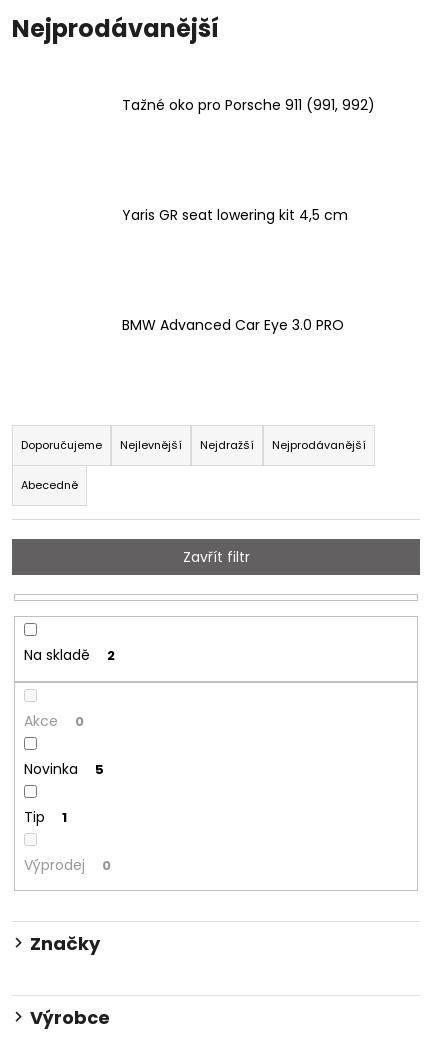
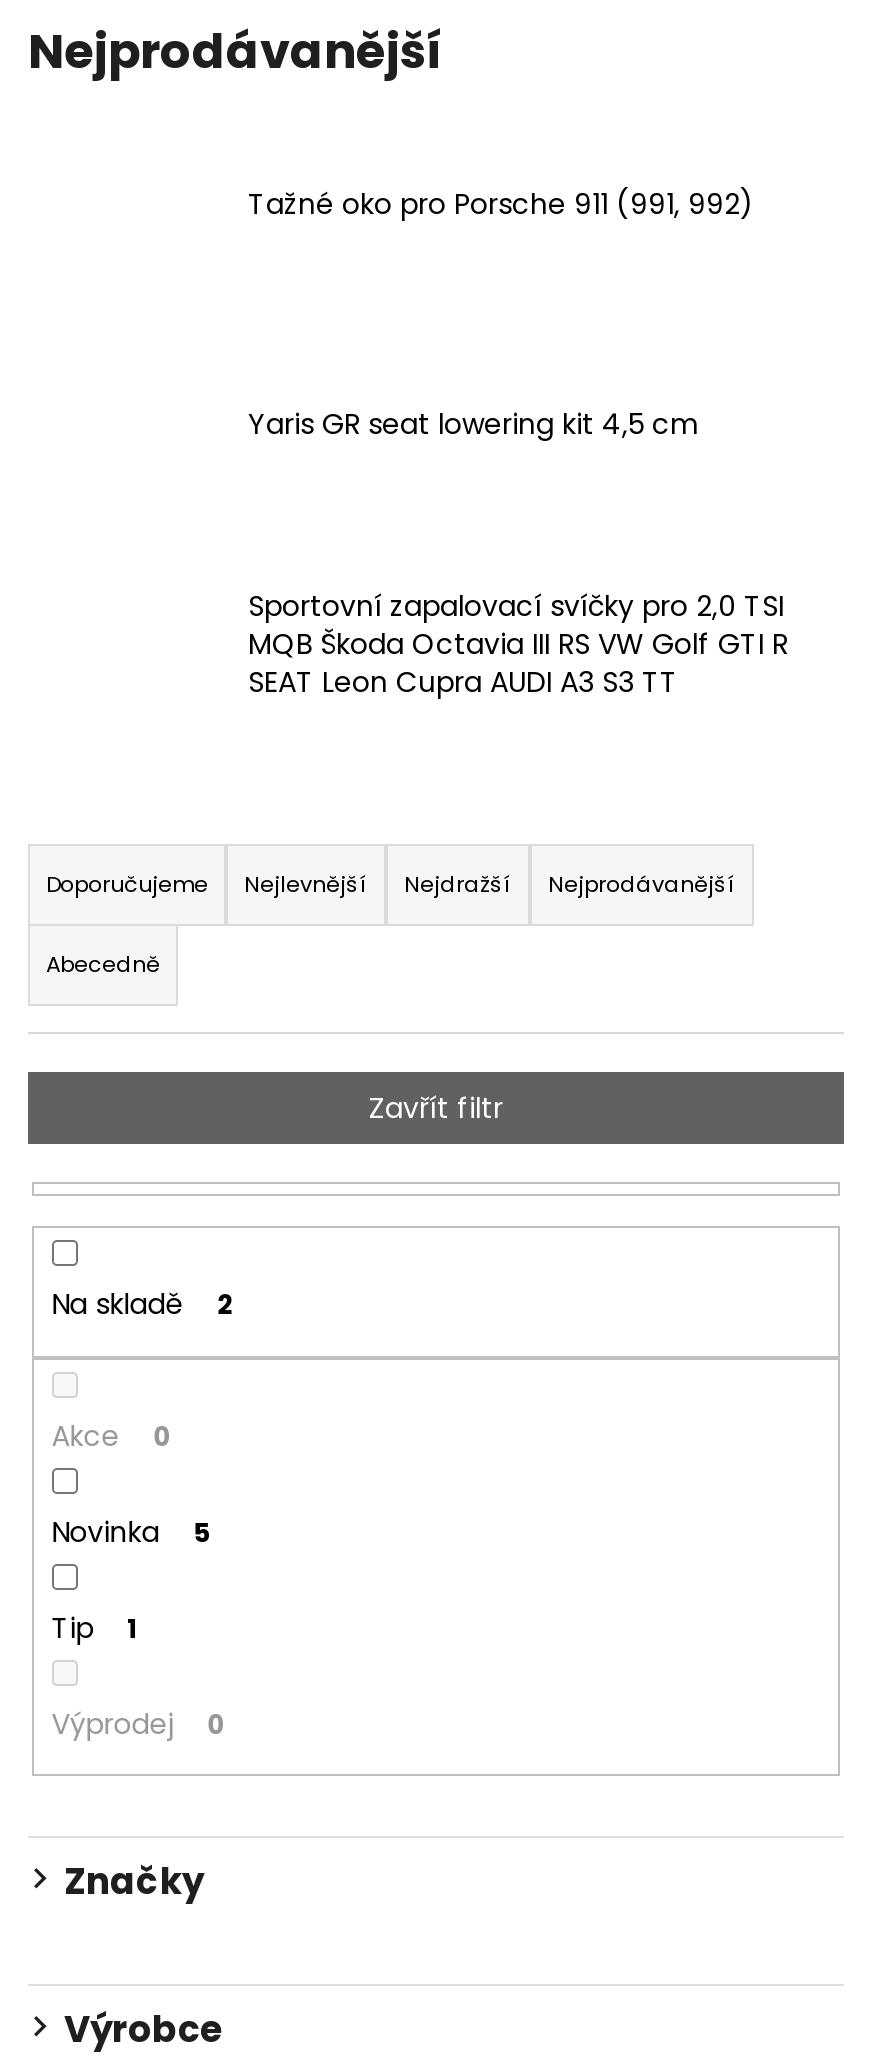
[122,315,344,335] BMW Advanced Car Eye 3.0 PRO -> [248,587,788,703] Sportovní zapalovací svíčky pro 2,0 TSI | MQB Škoda Octavia III RS VW Golf GTI R | SEAT Leon Cupra AUDI A3 S3 TT

